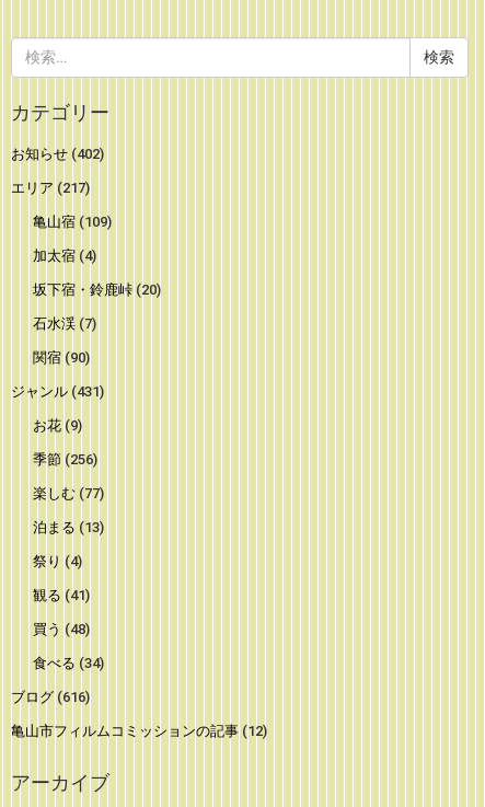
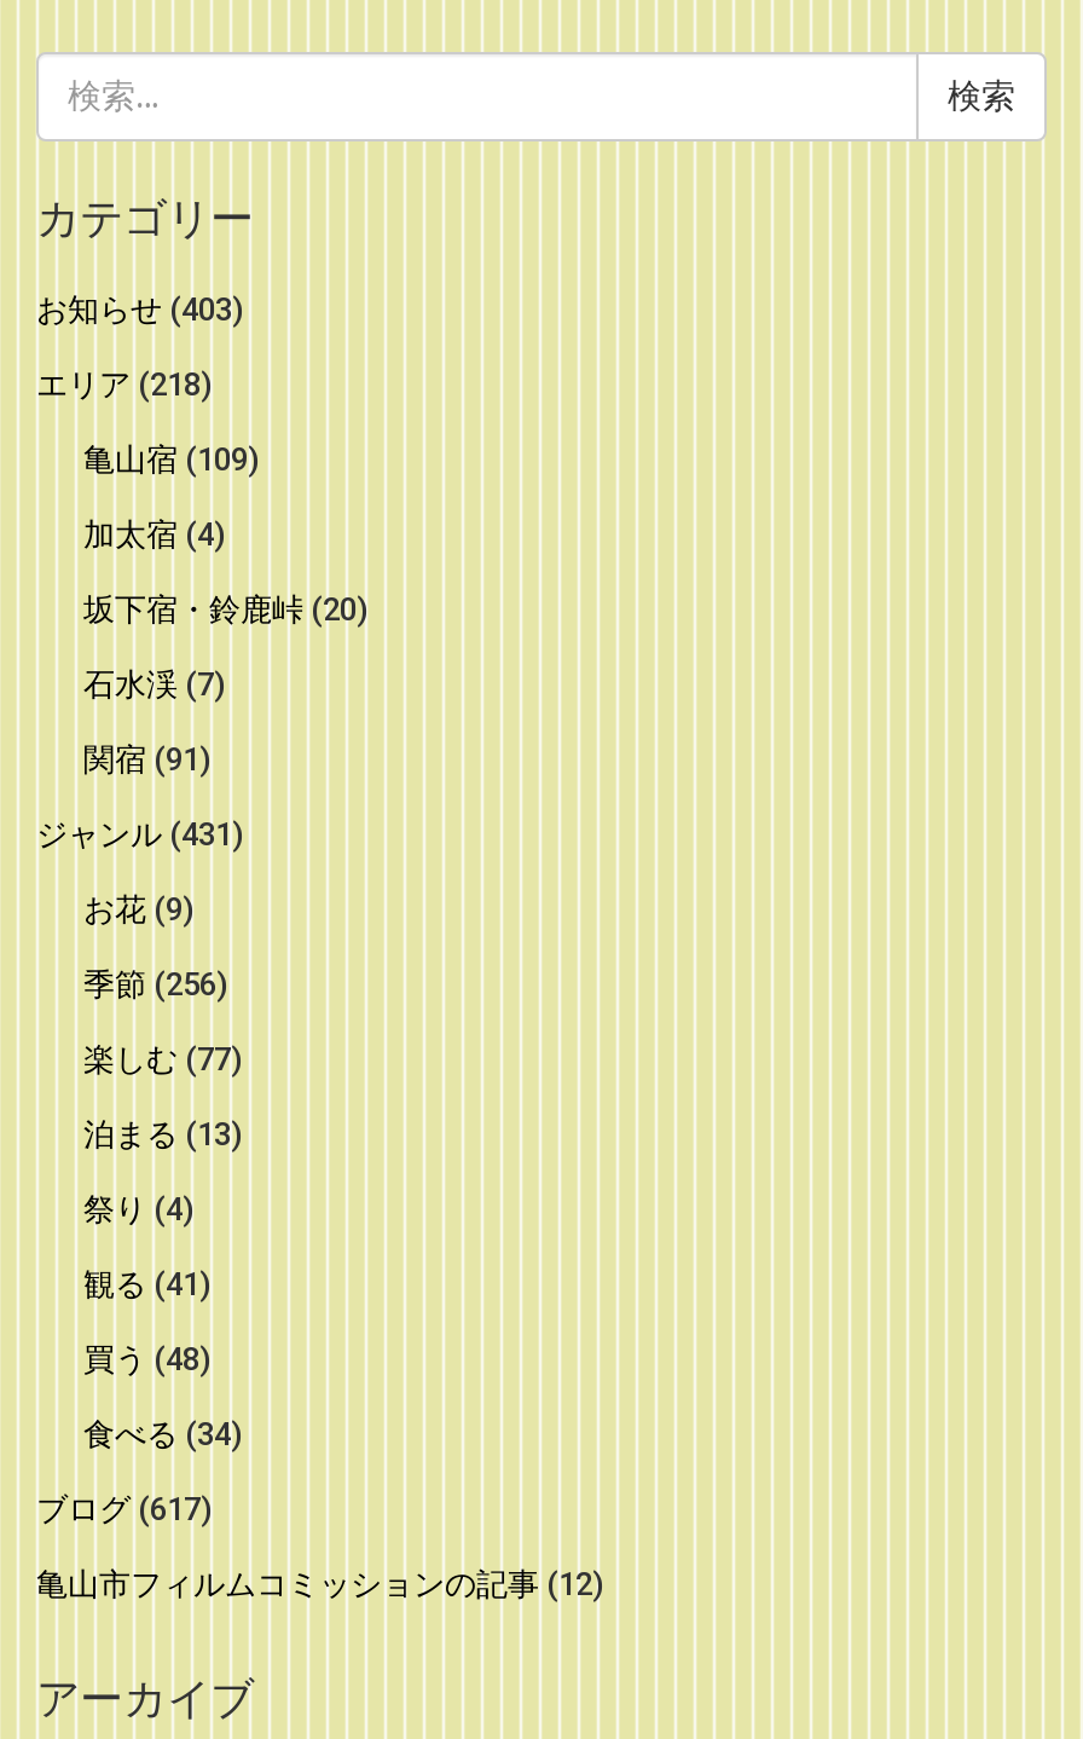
[11,146,104,162] お知らせ(402) -> [36,291,242,328] お知らせ(403)
[11,180,90,196] エリア(217) -> [36,366,210,403] エリア(218)
[32,349,89,366] 関宿(90) -> [83,741,209,778] 関宿(91)
[11,689,90,705] ブログ(616) -> [36,1491,210,1527] ブログ(617)

